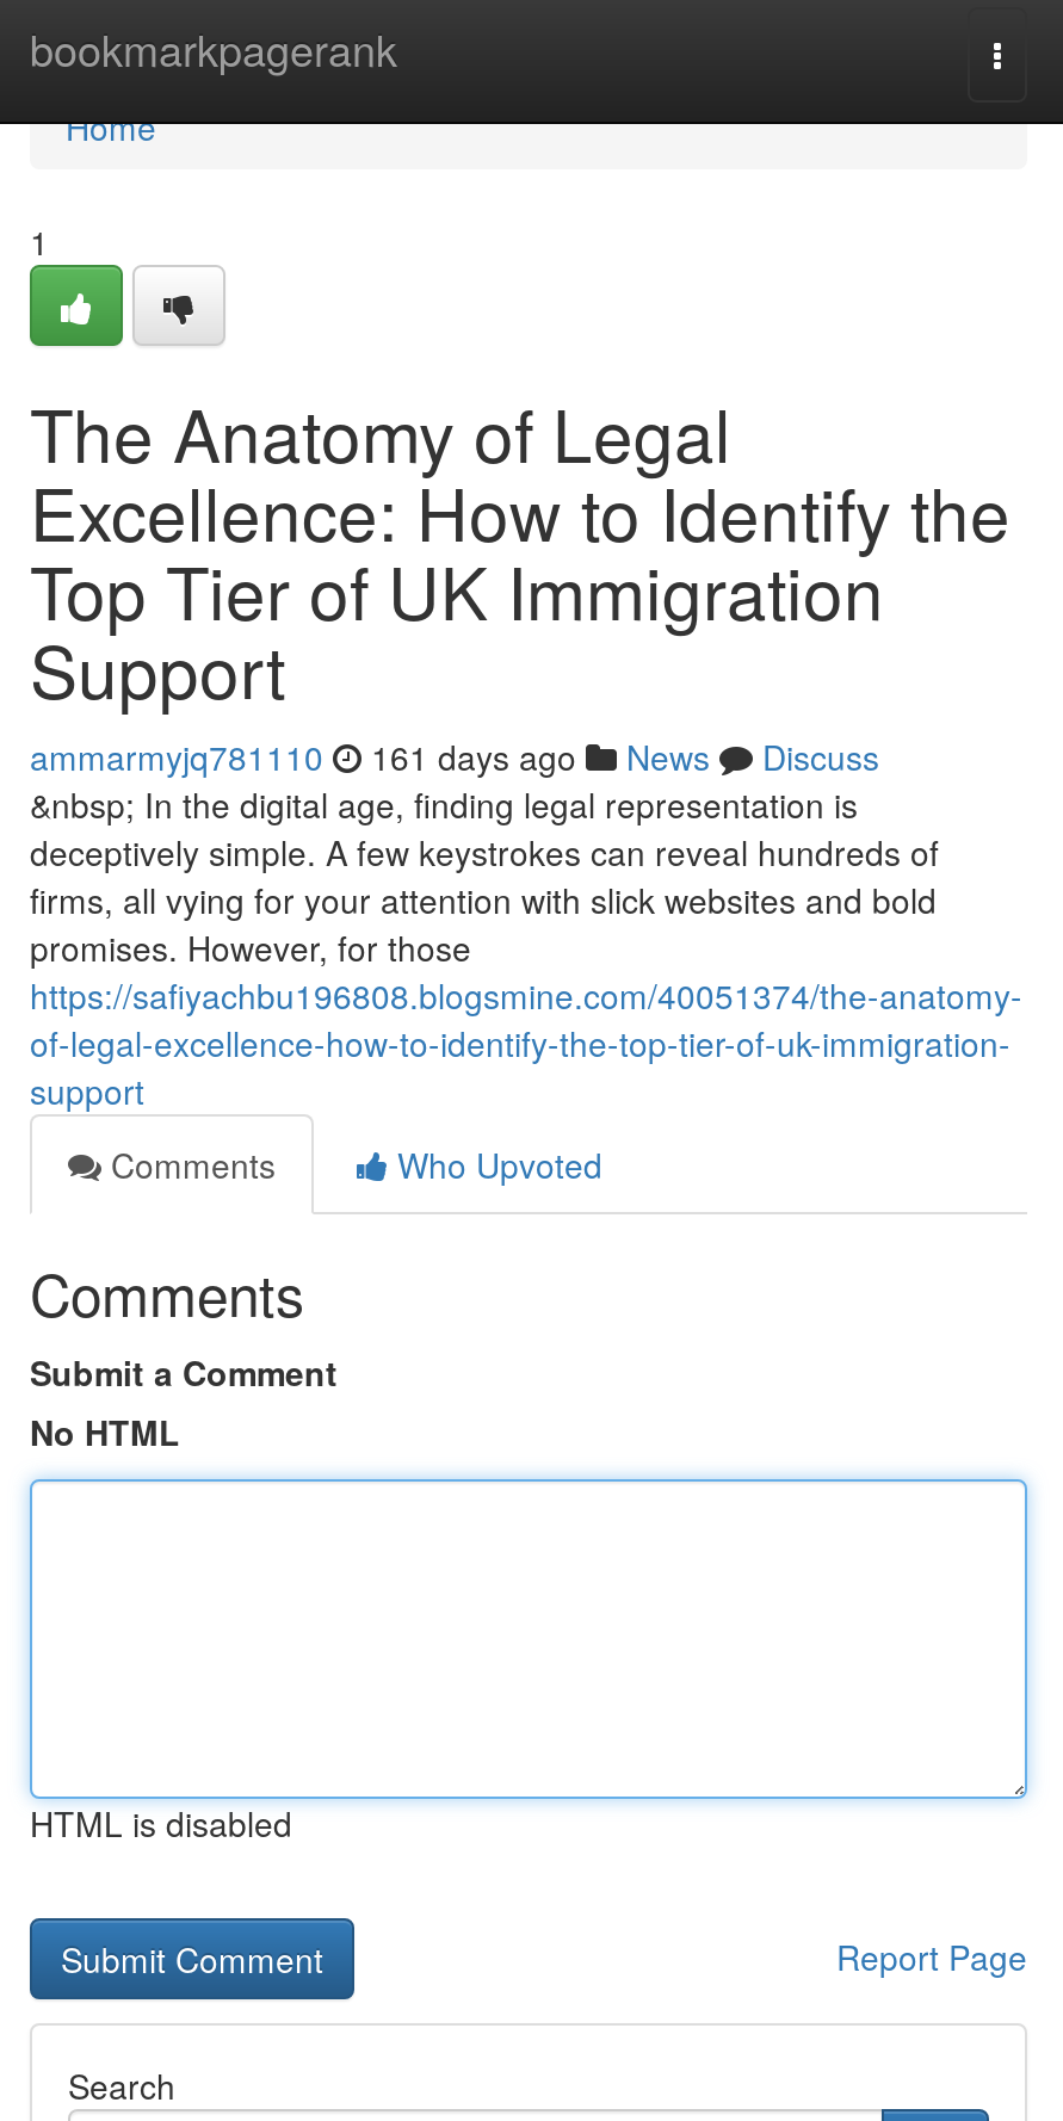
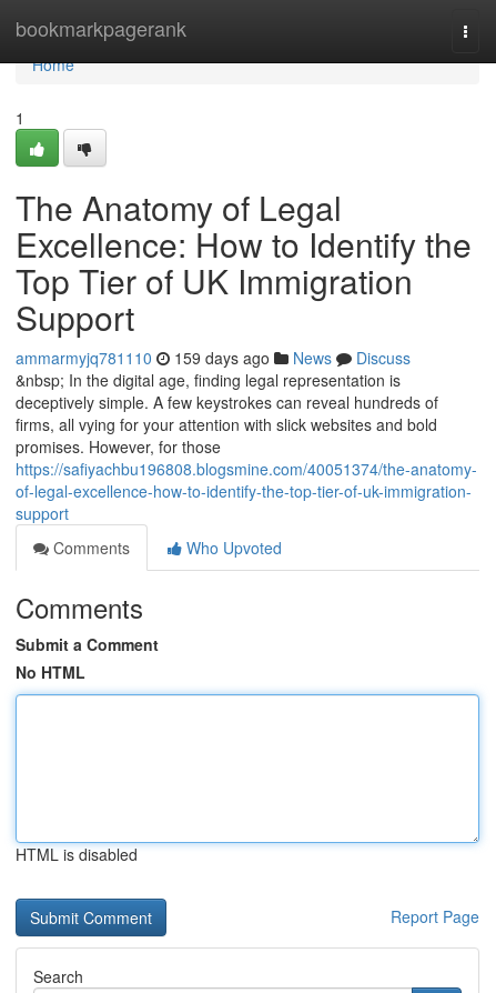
[30,732,879,780] ammarmyjq781110 161 days ago News Discuss -> [16,347,411,369] ammarmyjq781110 159 days ago News Discuss

